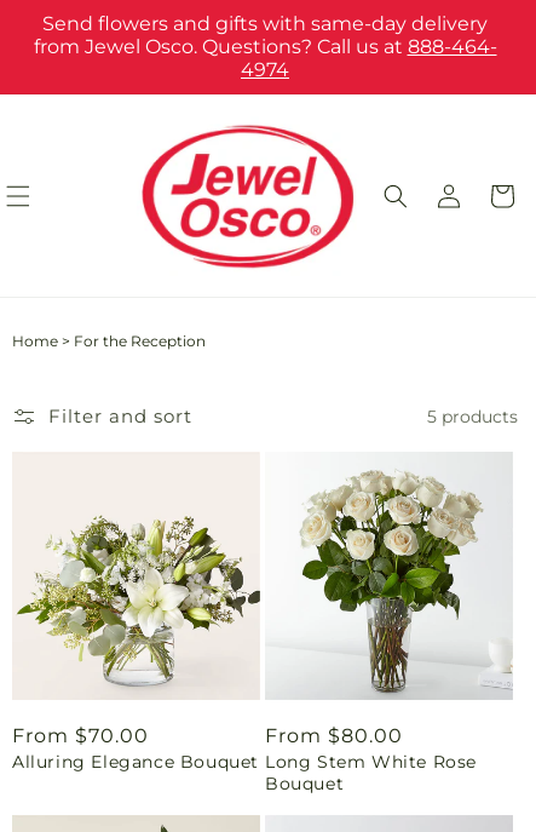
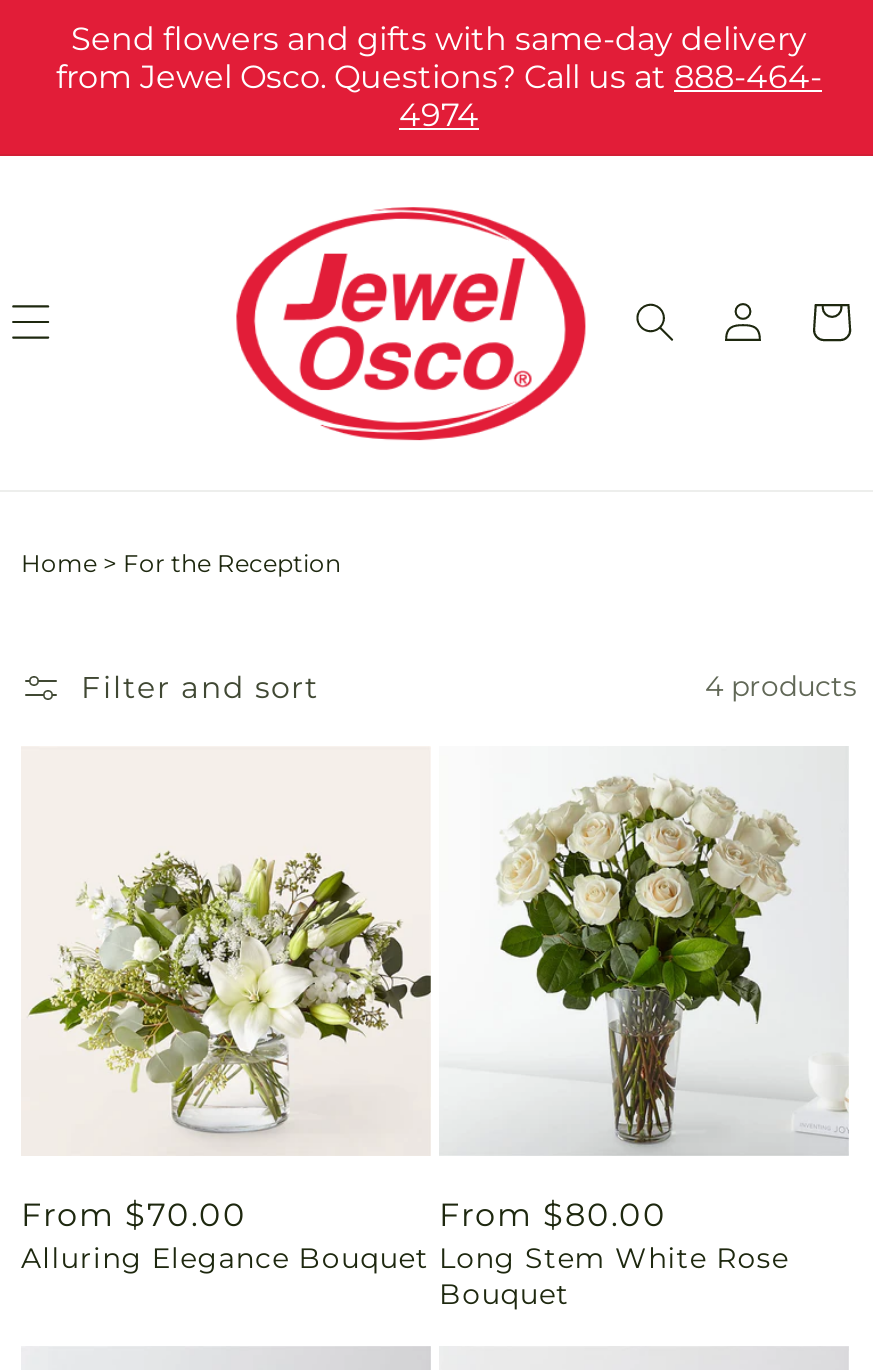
[427,405,518,427] 5 products -> [705,668,857,704] 4 products

